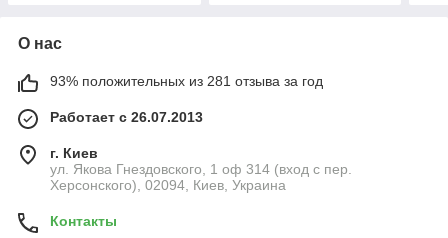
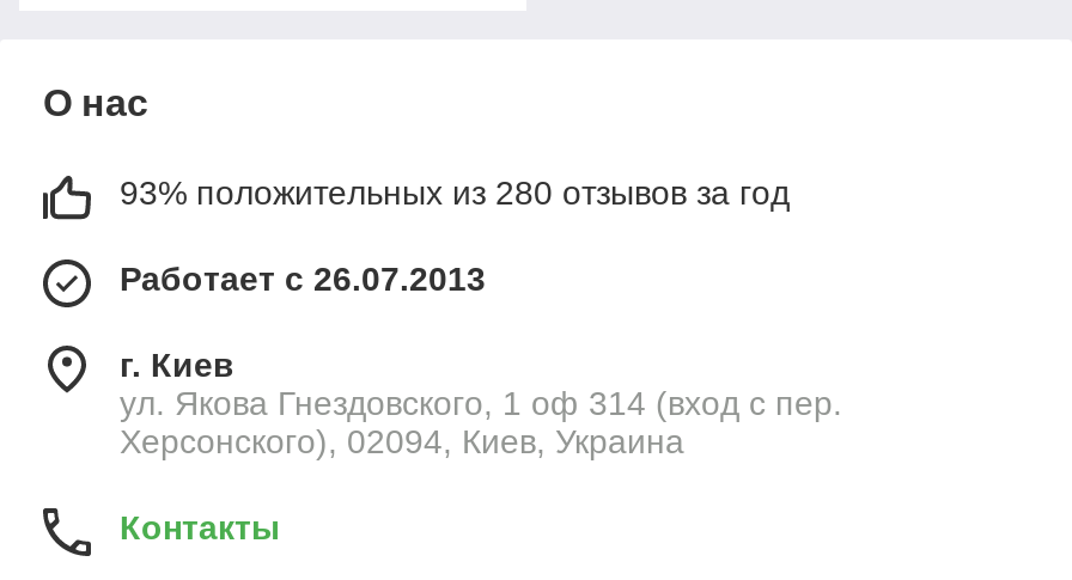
[50,73,323,89] 93% положительных из 281 отзыва за год -> [120,174,790,213] 93% положительных из 280 отзывов за год

